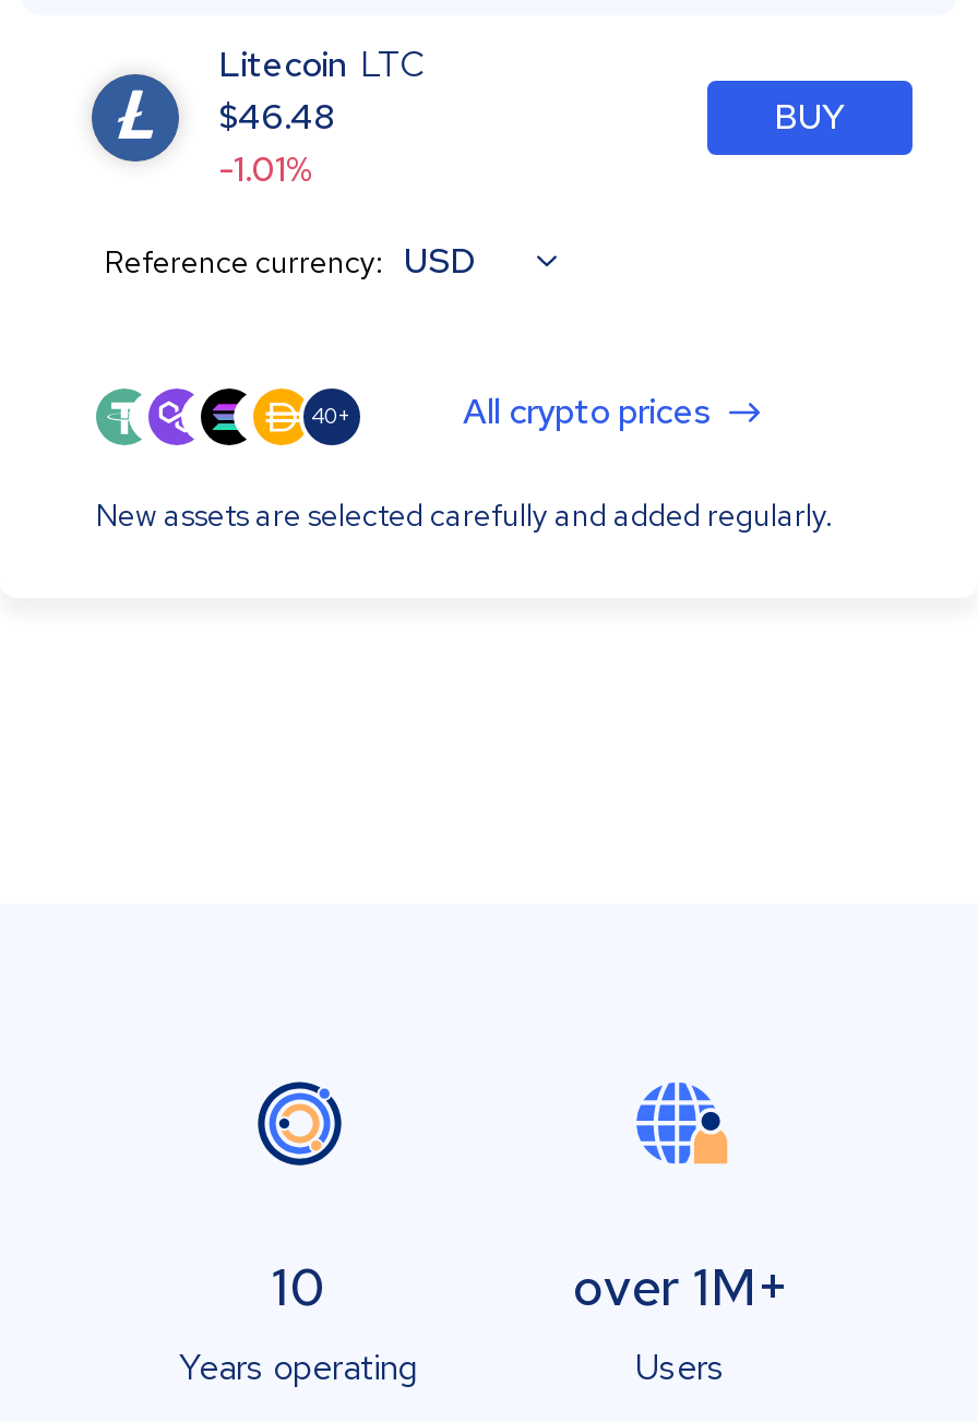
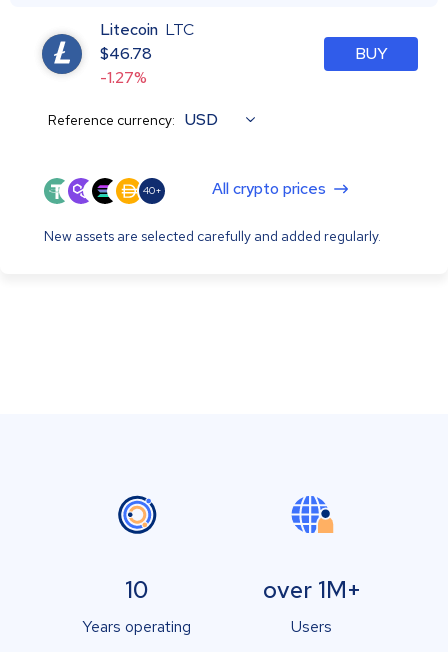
[218,93,336,139] $46.48 -> [100,43,152,64] $46.78
[218,146,314,192] -1.01% -> [100,67,147,88] -1.27%

